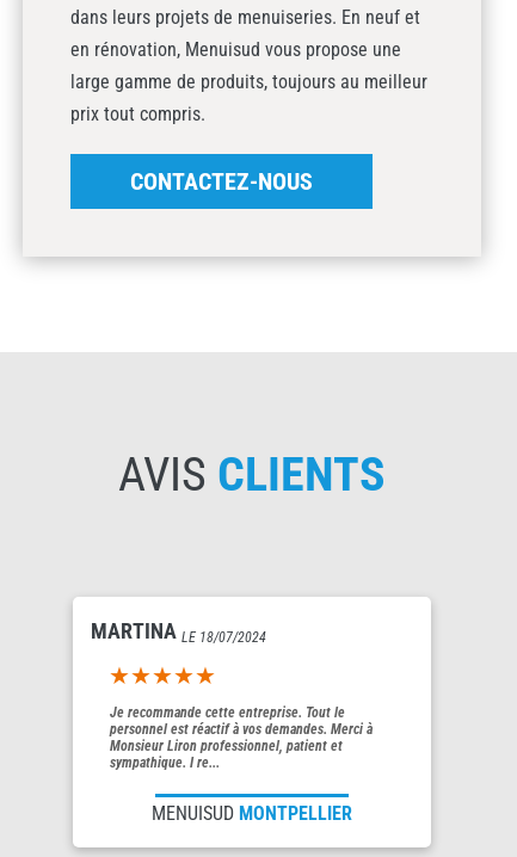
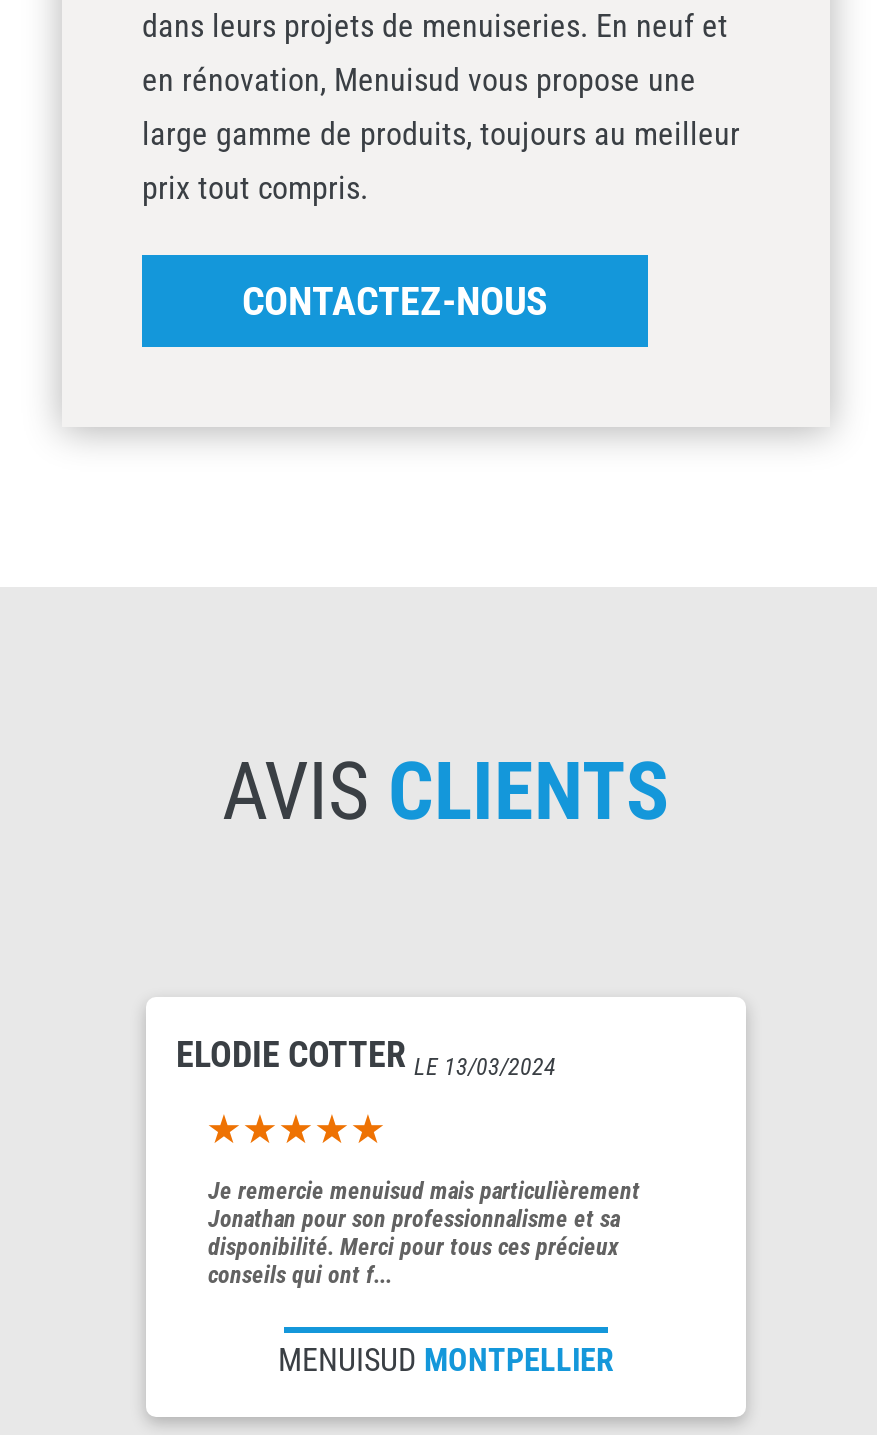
[91,618,266,646] MARTINA LE 18/07/2024 -> [176,1034,556,1082] ELODIE COTTER LE 13/03/2024
[110,704,373,771] Je recommande cette entreprise. Tout le | personnel est réactif à vos demandes. Merci à | Monsieur Liron professionnel, patient et | sympathique. I re... -> [208,1178,640,1290] Je remercie menuisud mais particulièrement | Jonathan pour son professionnalisme et sa | disponibilité. Merci pour tous ces précieux | conseils qui ont f...

